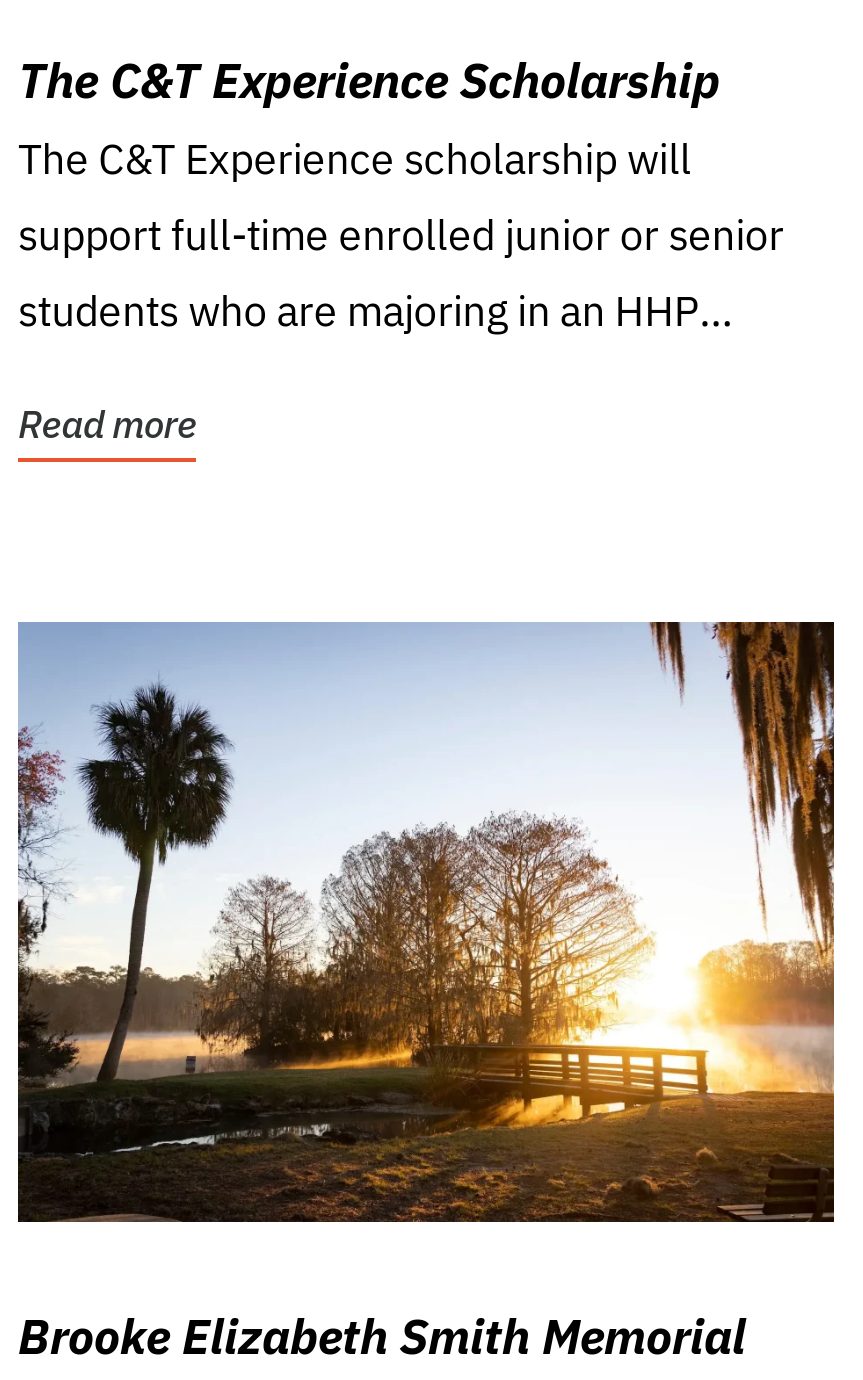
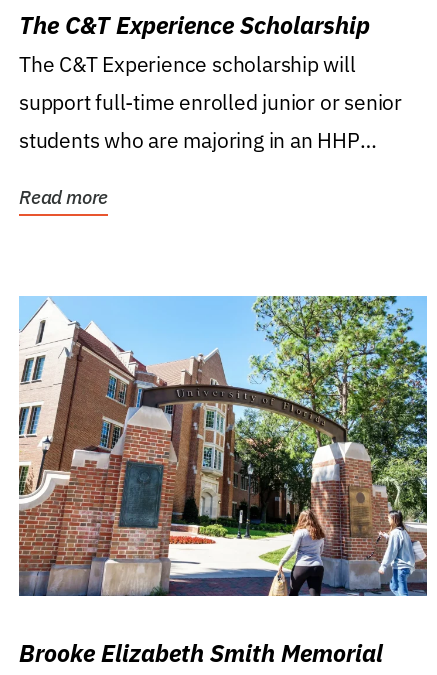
[16,620,836,1224] [image] -> [18,295,428,597] [image]

